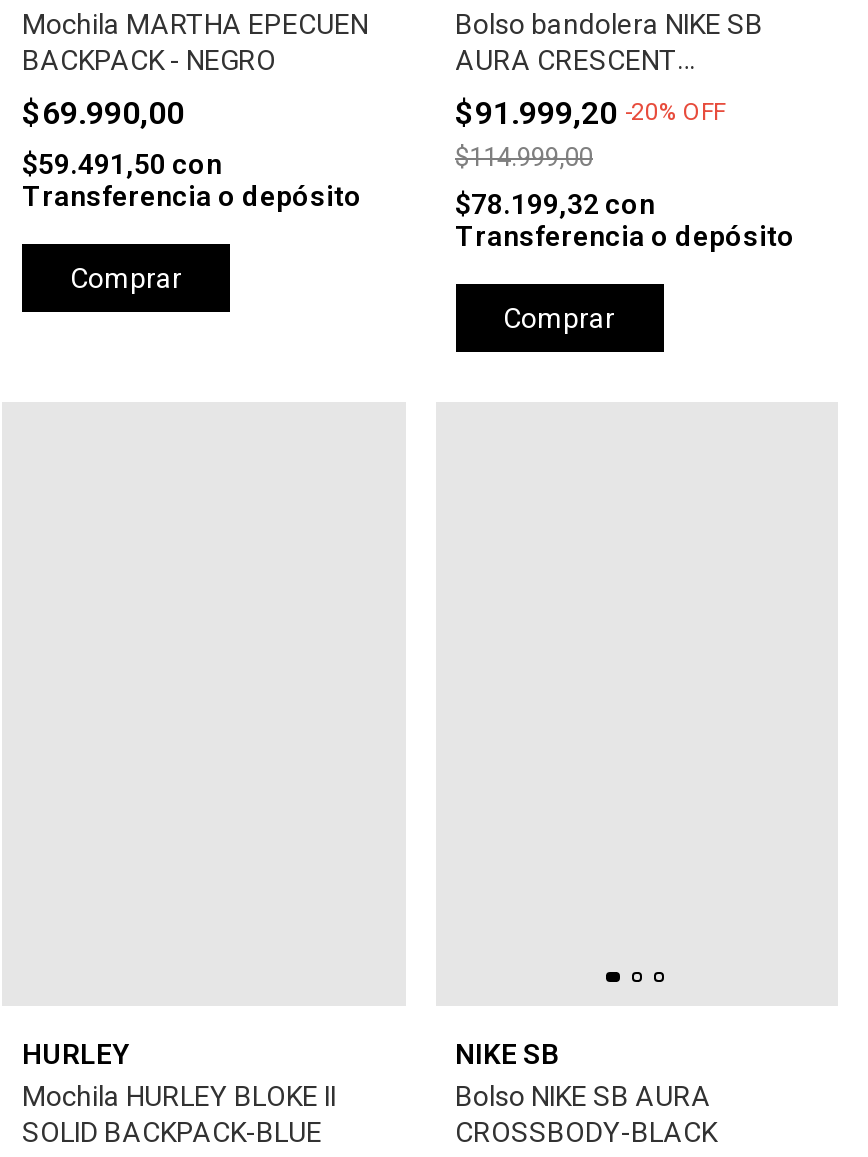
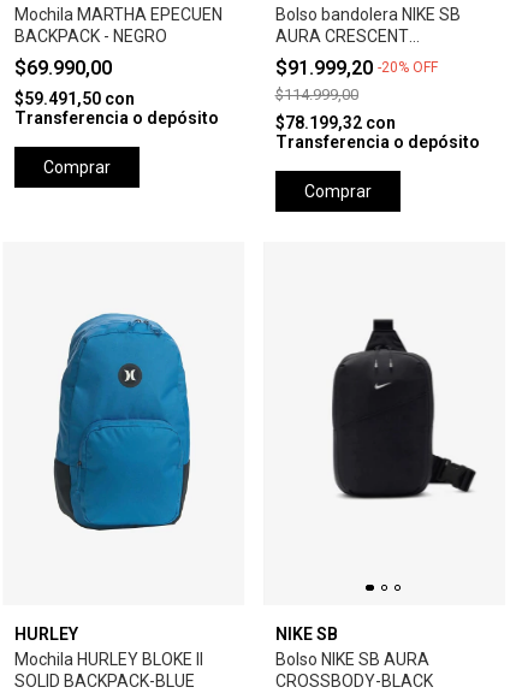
none -> [53,313,191,532] [image]
none -> [331,319,476,499] [image]

